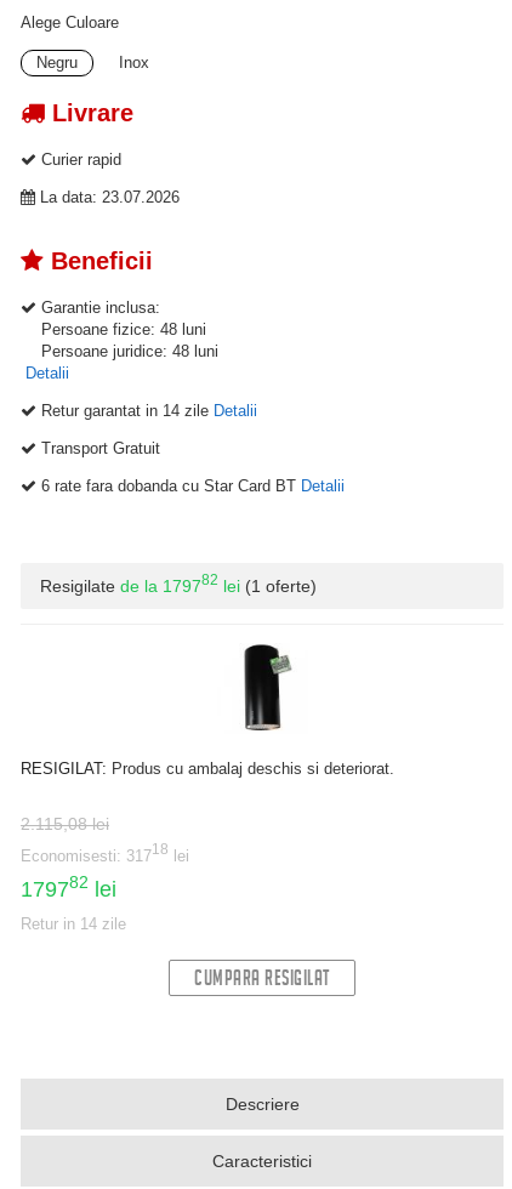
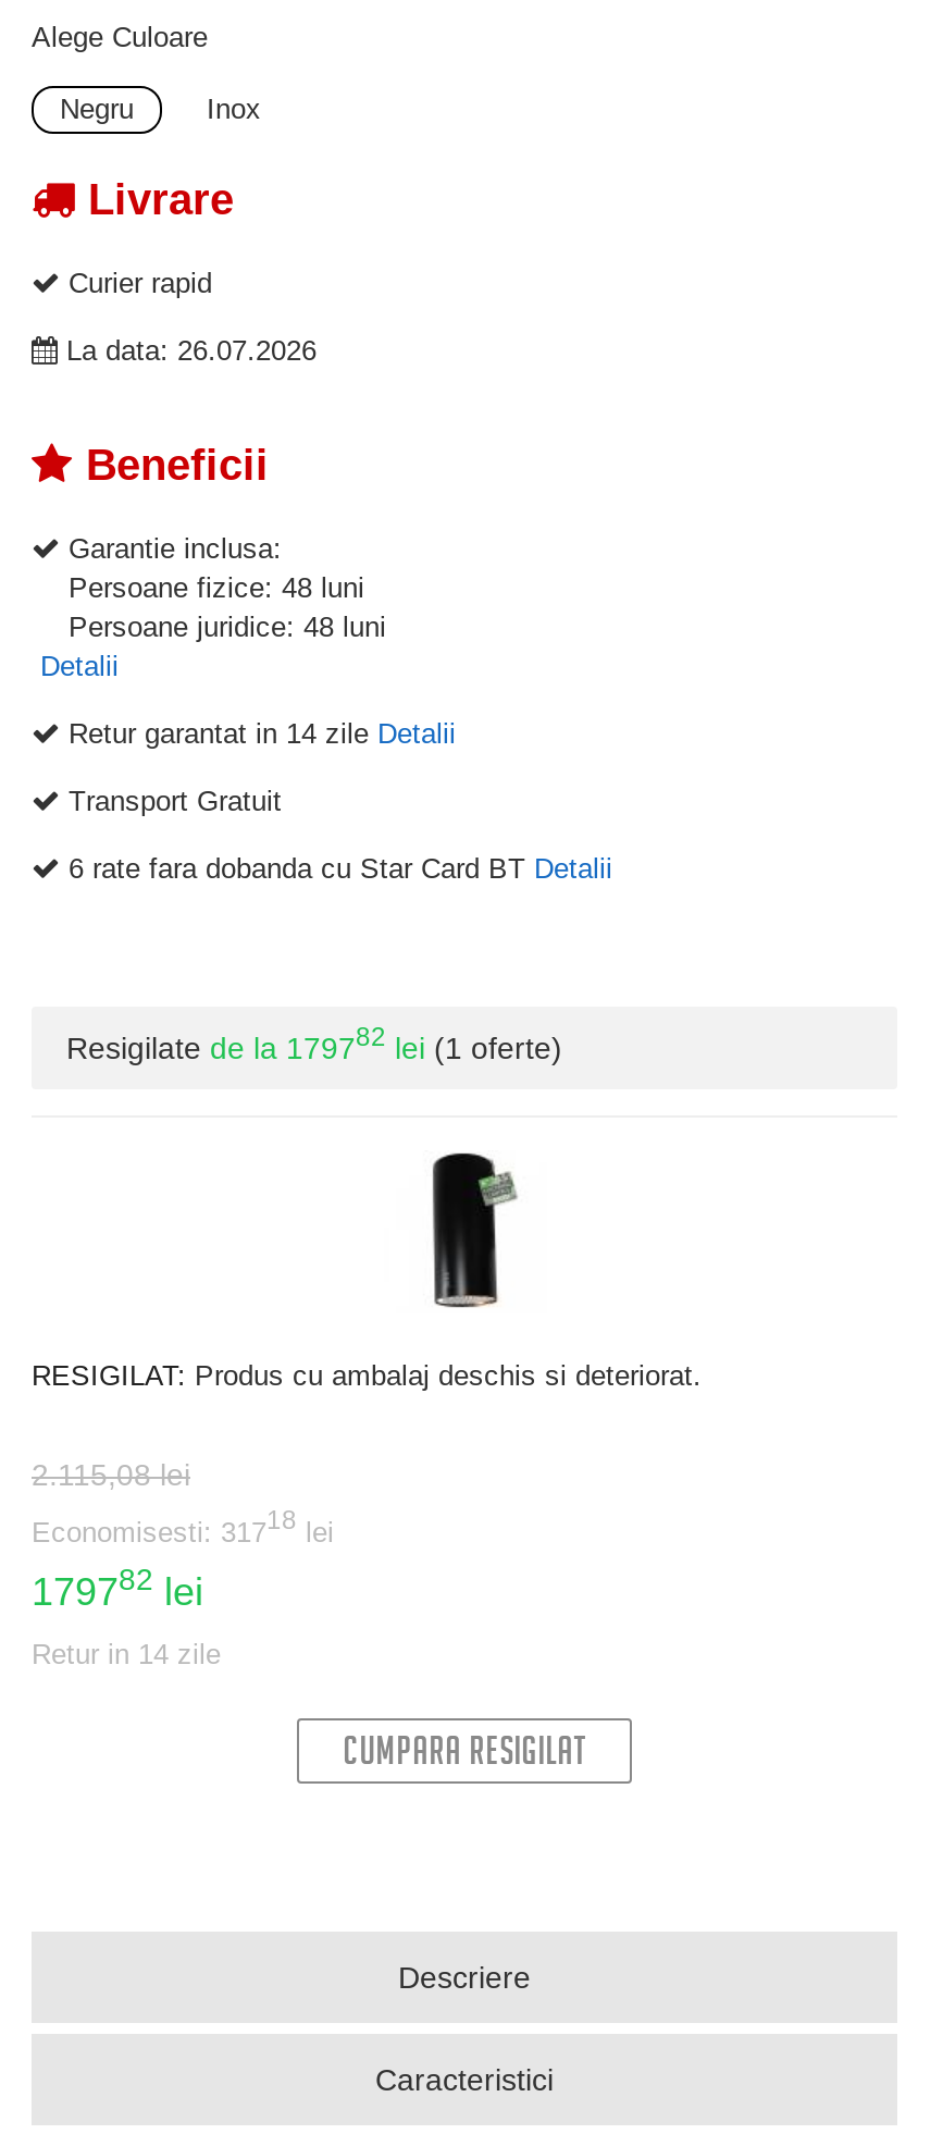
[35,188,180,206] La data: 23.07.2026 -> [58,334,317,366] La data: 26.07.2026

